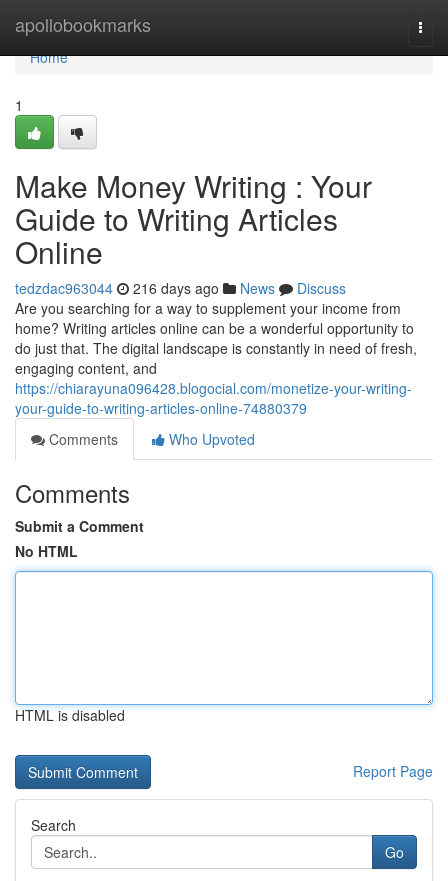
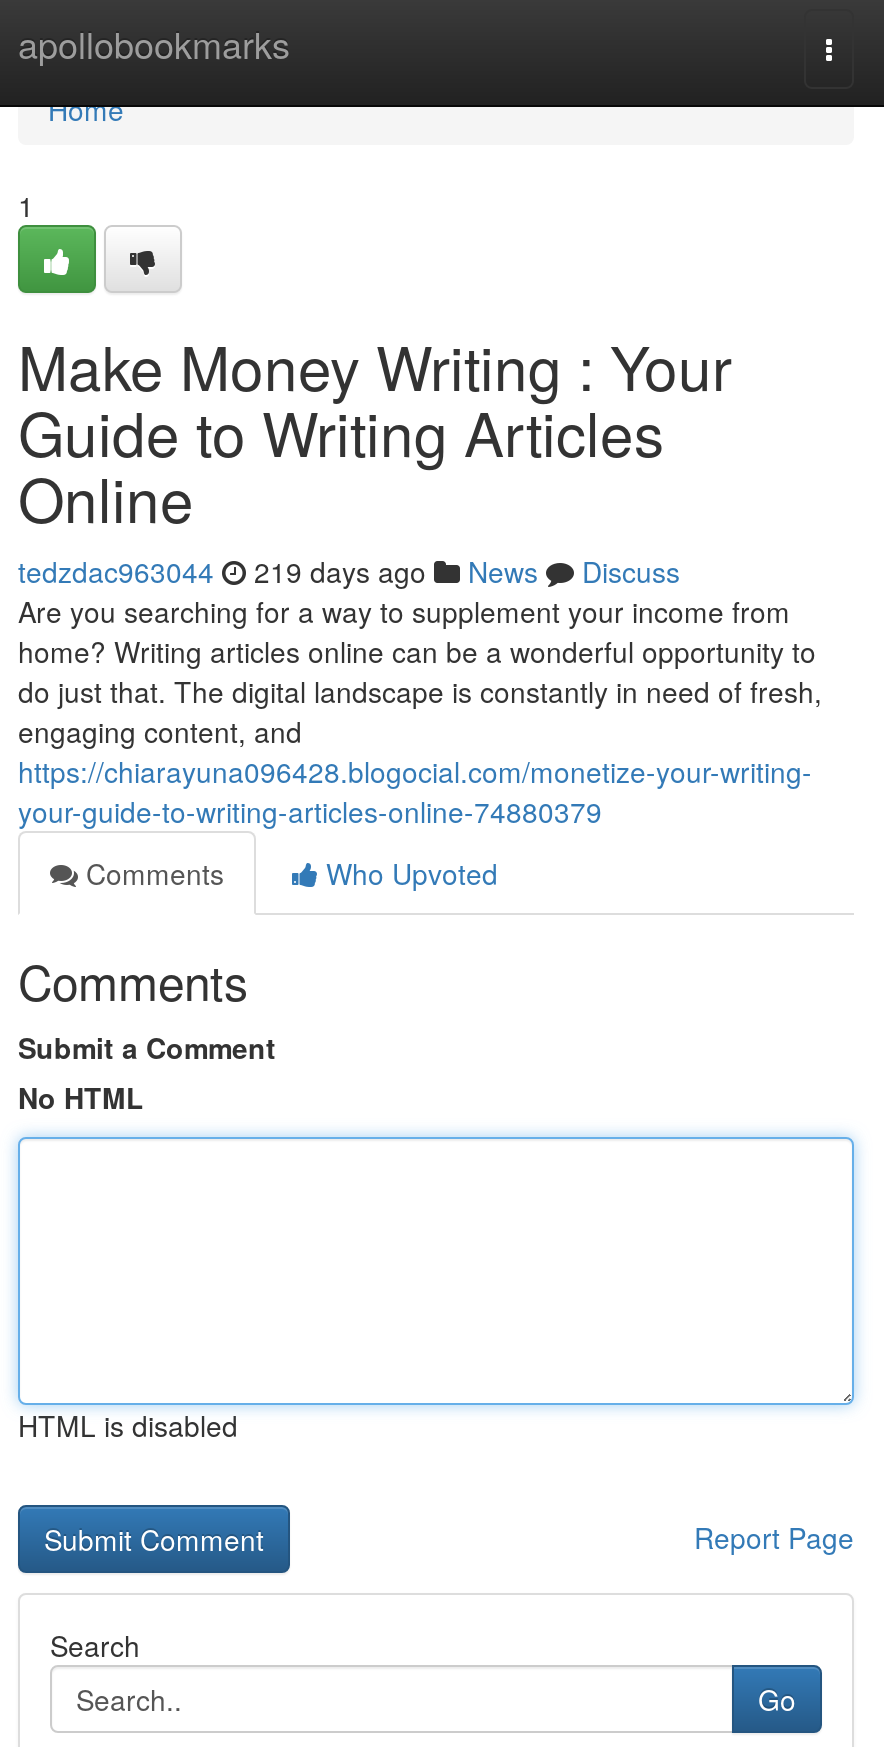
[15,278,346,298] tedzdac963044 216 days ago News Discuss -> [18,551,680,591] tedzdac963044 219 days ago News Discuss

